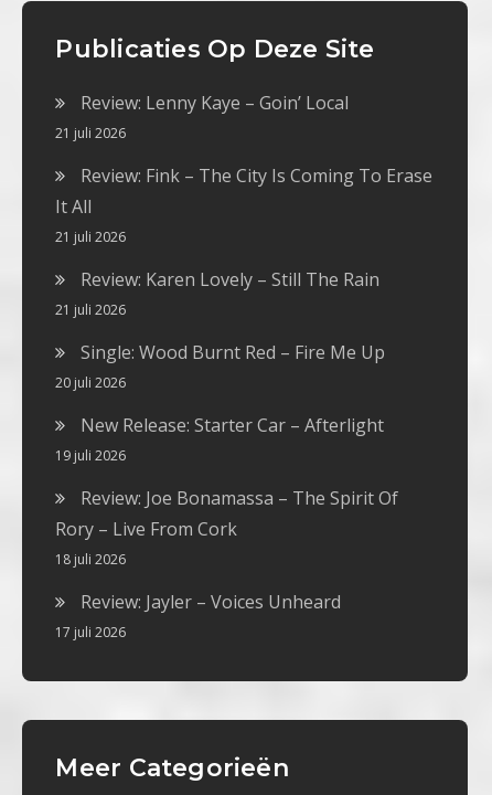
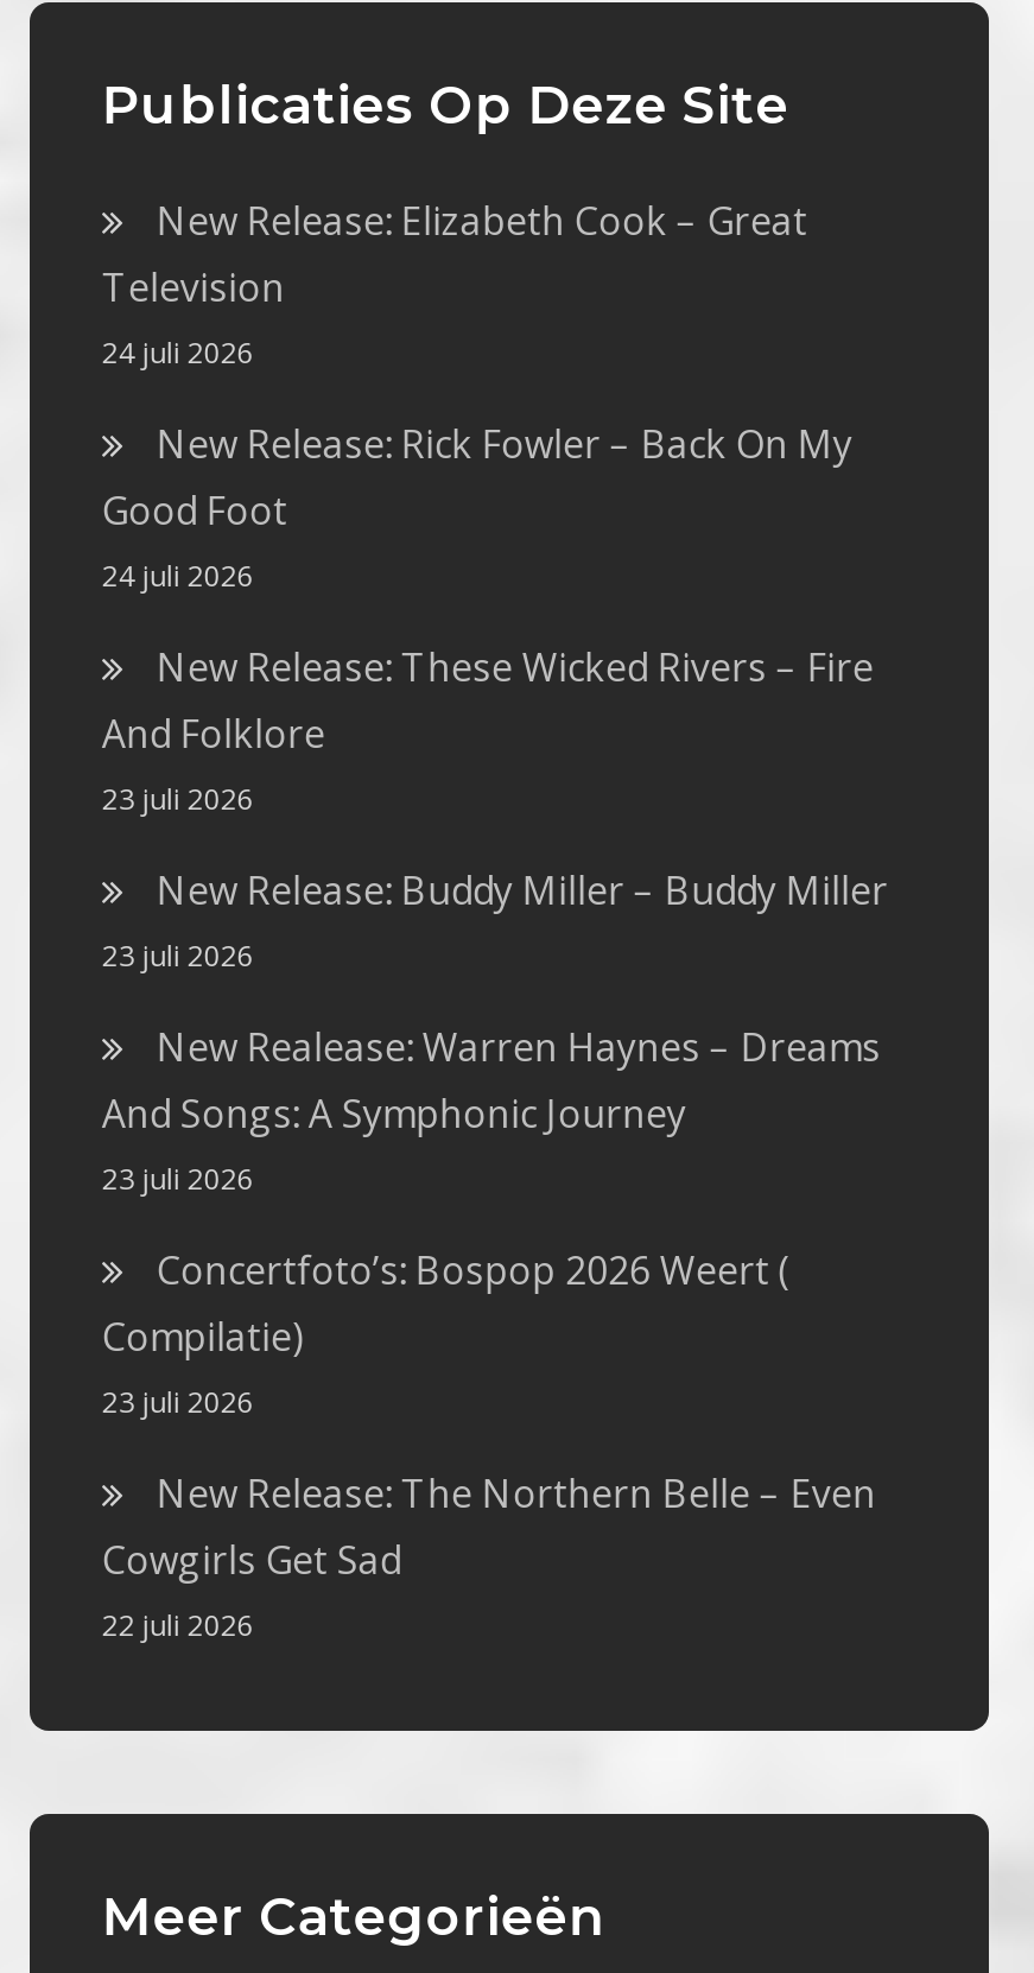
[56,91,349,143] Review: Lenny Kaye – Goin’ Local | 21 juli 2026 -> [102,196,807,374] New Release: Elizabeth Cook – Great | Television | 24 juli 2026
[56,164,433,247] Review: Fink – The City Is Coming To Erase | It All | 21 juli 2026 -> [102,419,852,597] New Release: Rick Fowler – Back On My | Good Foot | 24 juli 2026
[56,268,380,320] Review: Karen Lovely – Still The Rain | 21 juli 2026 -> [102,642,873,820] New Release: These Wicked Rivers – Fire | And Folklore | 23 juli 2026
[56,341,385,392] Single: Wood Burnt Red – Fire Me Up | 20 juli 2026 -> [102,865,888,977] New Release: Buddy Miller – Buddy Miller | 23 juli 2026
[56,413,384,465] New Release: Starter Car – Afterlight | 19 juli 2026 -> [102,1022,881,1200] New Realease: Warren Haynes – Dreams | And Songs: A Symphonic Journey | 23 juli 2026
[56,486,399,569] Review: Joe Bonamassa – The Spirit Of | Rory – Live From Cork | 18 juli 2026 -> [102,1245,790,1423] Concertfoto’s: Bospop 2026 Weert ( | Compilatie) | 23 juli 2026
[56,590,341,642] Review: Jayler – Voices Unheard | 17 juli 2026 -> [102,1468,876,1646] New Release: The Northern Belle – Even | Cowgirls Get Sad | 22 juli 2026

